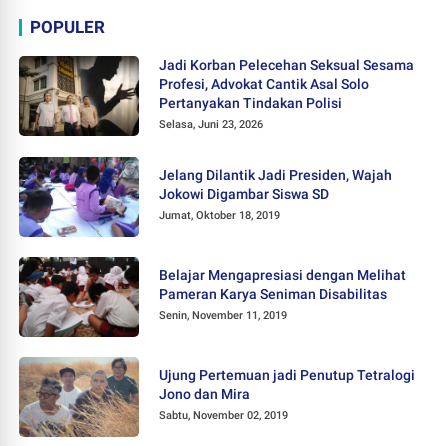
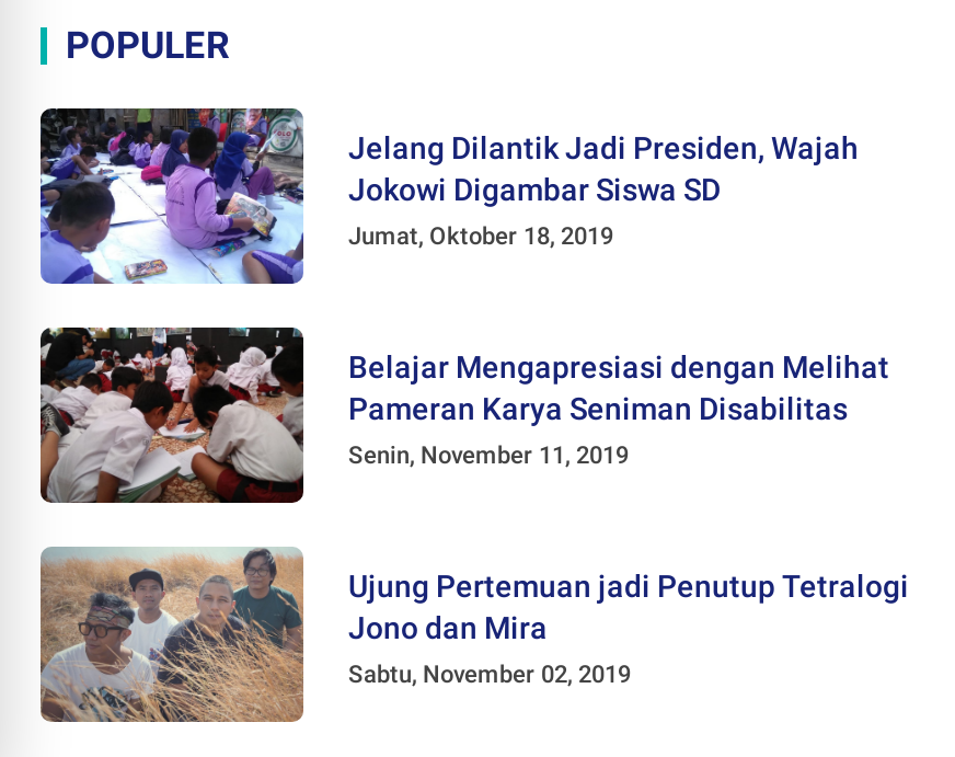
[18,55,414,137] [image] | Jadi Korban Pelecehan Seksual Sesama | Profesi, Advokat Cantik Asal Solo | Pertanyakan Tindakan Polisi | Selasa, Juni 23, 2026 -> none

